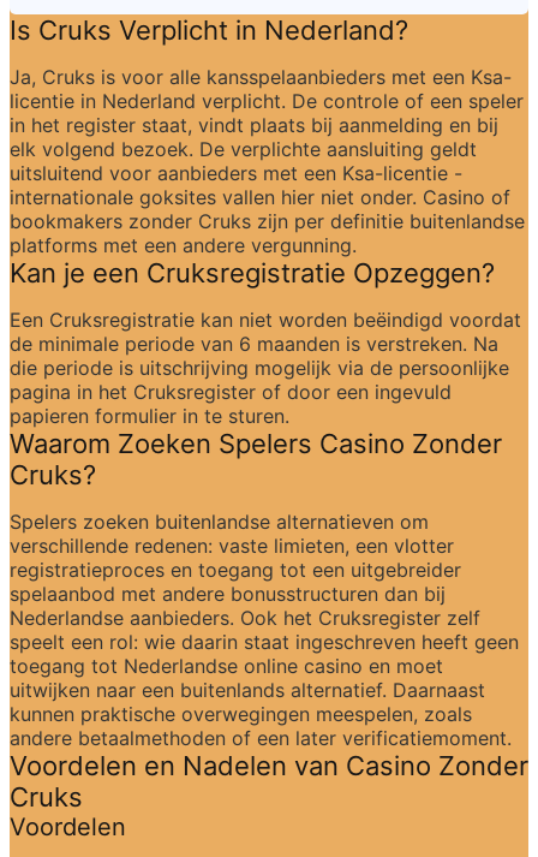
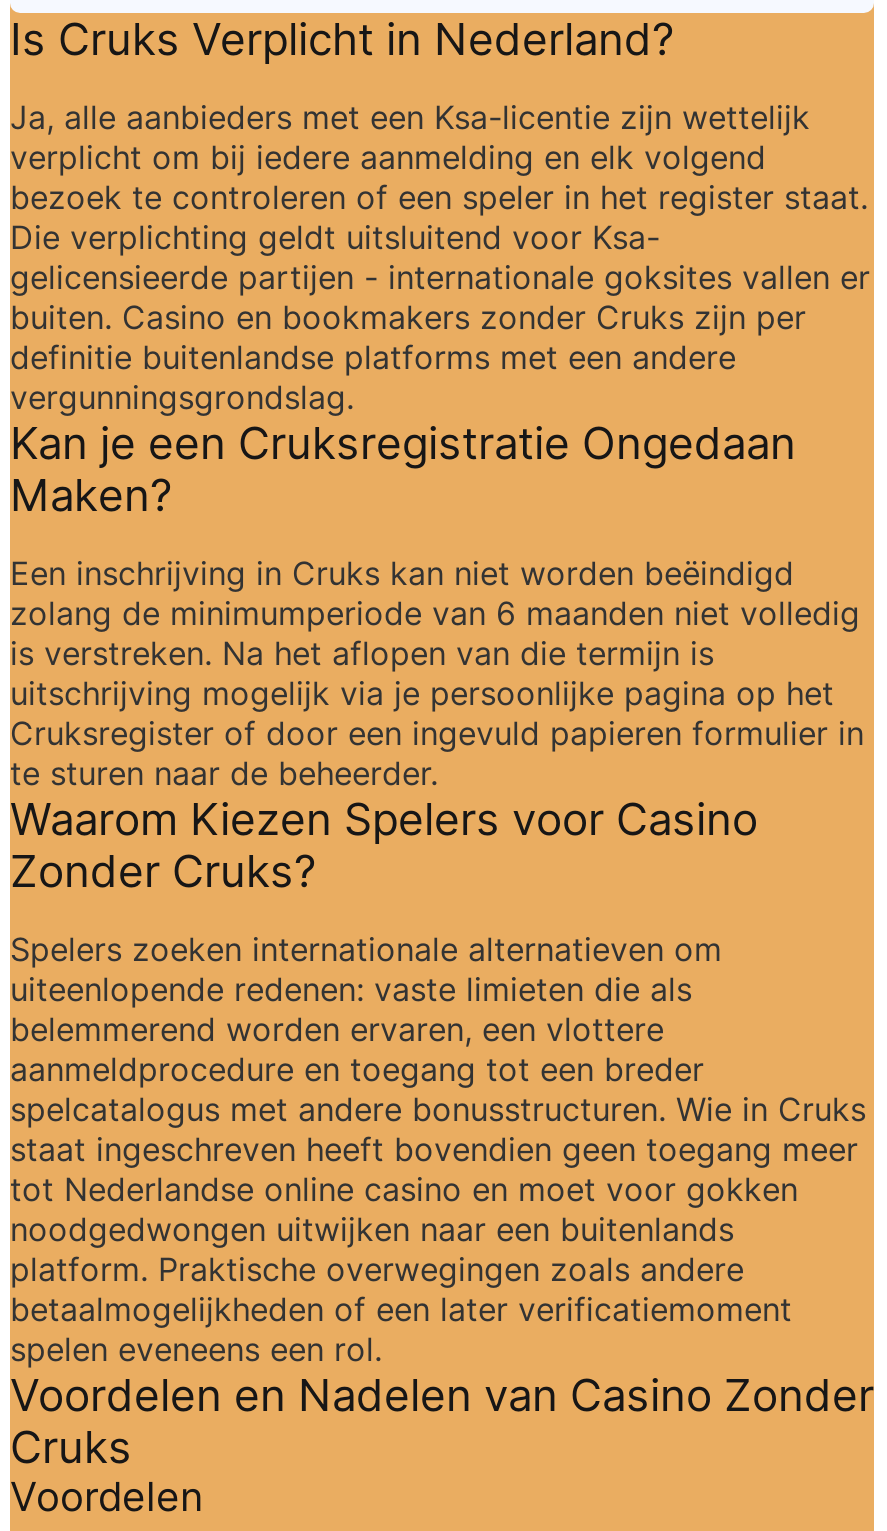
[10,65,525,288] Ja, Cruks is voor alle kansspelaanbieders met een Ksa- | licentie in Nederland verplicht. De controle of een speler | in het register staat, vindt plaats bij aanmelding en bij | elk volgend bezoek. De verplichte aansluiting geldt | uitsluitend voor aanbieders met een Ksa-licentie - | internationale goksites vallen hier niet onder. Casino of | bookmakers zonder Cruks zijn per definitie buitenlandse | platforms met een andere vergunning. | Kan je een Cruksregistratie Opzeggen? -> [10,97,870,521] Ja, alle aanbieders met een Ksa-licentie zijn wettelijk | verplicht om bij iedere aanmelding en elk volgend | bezoek te controleren of een speler in het register staat. | Die verplichting geldt uitsluitend voor Ksa- | gelicensieerde partijen - internationale goksites vallen er | buiten. Casino en bookmakers zonder Cruks zijn per | definitie buitenlandse platforms met een andere | vergunningsgrondslag. | Kan je een Cruksregistratie Ongedaan | Maken?
[10,308,521,490] Een Cruksregistratie kan niet worden beëindigd voordat | de minimale periode van 6 maanden is verstreken. Na | die periode is uitschrijving mogelijk via de persoonlijke | pagina in het Cruksregister of door een ingevuld | papieren formulier in te sturen. | Waarom Zoeken Spelers Casino Zonder | Cruks? -> [10,553,864,897] Een inschrijving in Cruks kan niet worden beëindigd | zolang de minimumperiode van 6 maanden niet volledig | is verstreken. Na het aflopen van die termijn is | uitschrijving mogelijk via je persoonlijke pagina op het | Cruksregister of door een ingevuld papieren formulier in | te sturen naar de beheerder. | Waarom Kiezen Spelers voor Casino | Zonder Cruks?
[10,510,519,750] Spelers zoeken buitenlandse alternatieven om | verschillende redenen: vaste limieten, een vlotter | registratieproces en toegang tot een uitgebreider | spelaanbod met andere bonusstructuren dan bij | Nederlandse aanbieders. Ook het Cruksregister zelf | speelt een rol: wie daarin staat ingeschreven heeft geen | toegang tot Nederlandse online casino en moet | uitwijken naar een buitenlands alternatief. Daarnaast | kunnen praktische overwegingen meespelen, zoals | andere betaalmethoden of een later verificatiemoment. -> [10,929,866,1369] Spelers zoeken internationale alternatieven om | uiteenlopende redenen: vaste limieten die als | belemmerend worden ervaren, een vlottere | aanmeldprocedure en toegang tot een breder | spelcatalogus met andere bonusstructuren. Wie in Cruks | staat ingeschreven heeft bovendien geen toegang meer | tot Nederlandse online casino en moet voor gokken | noodgedwongen uitwijken naar een buitenlands | platform. Praktische overwegingen zoals andere | betaalmogelijkheden of een later verificatiemoment | spelen eveneens een rol.

